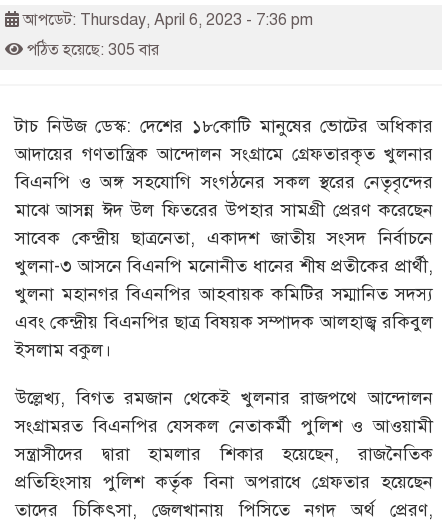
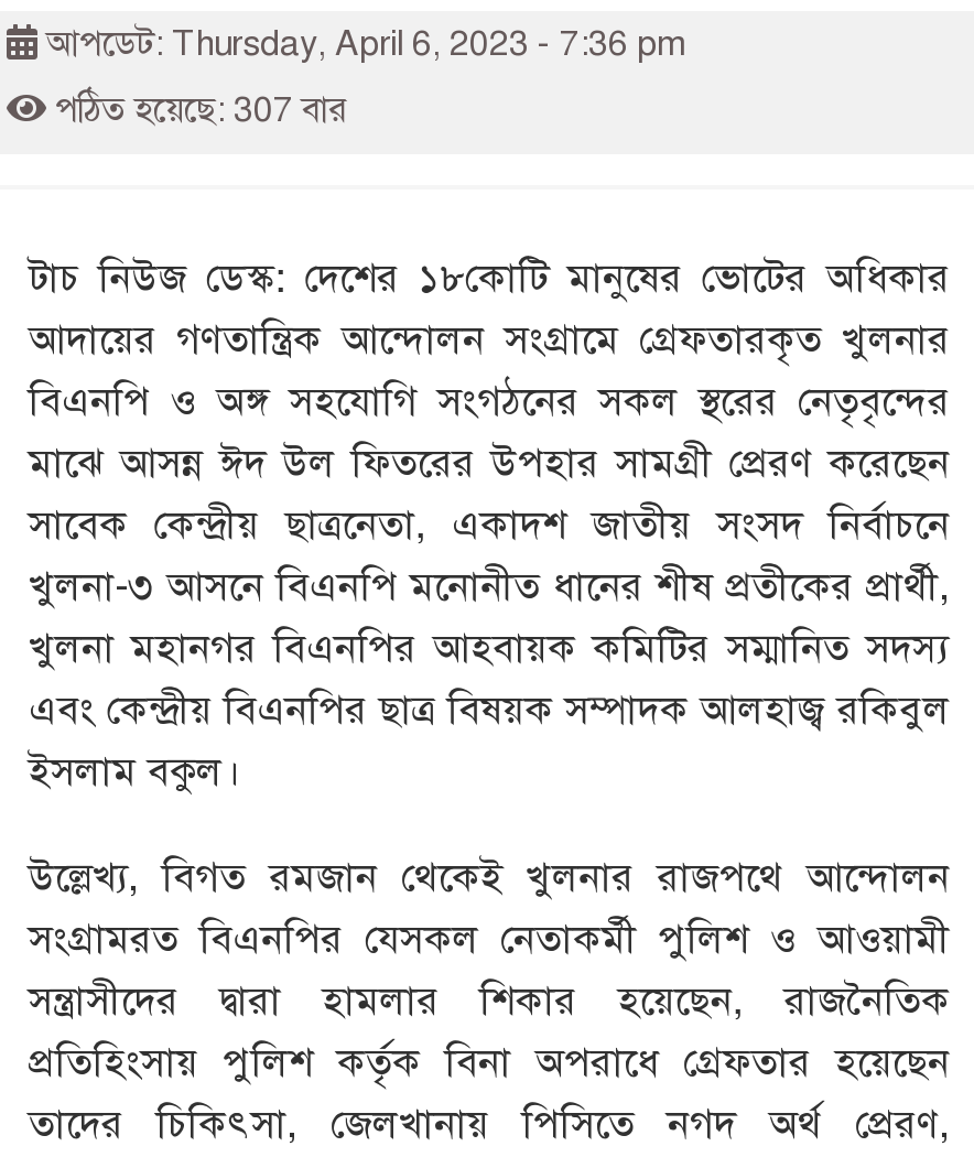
[23,40,159,60] পঠিত হয়েছে: 305 বার -> [46,87,346,131] পঠিত হয়েছে: 307 বার

